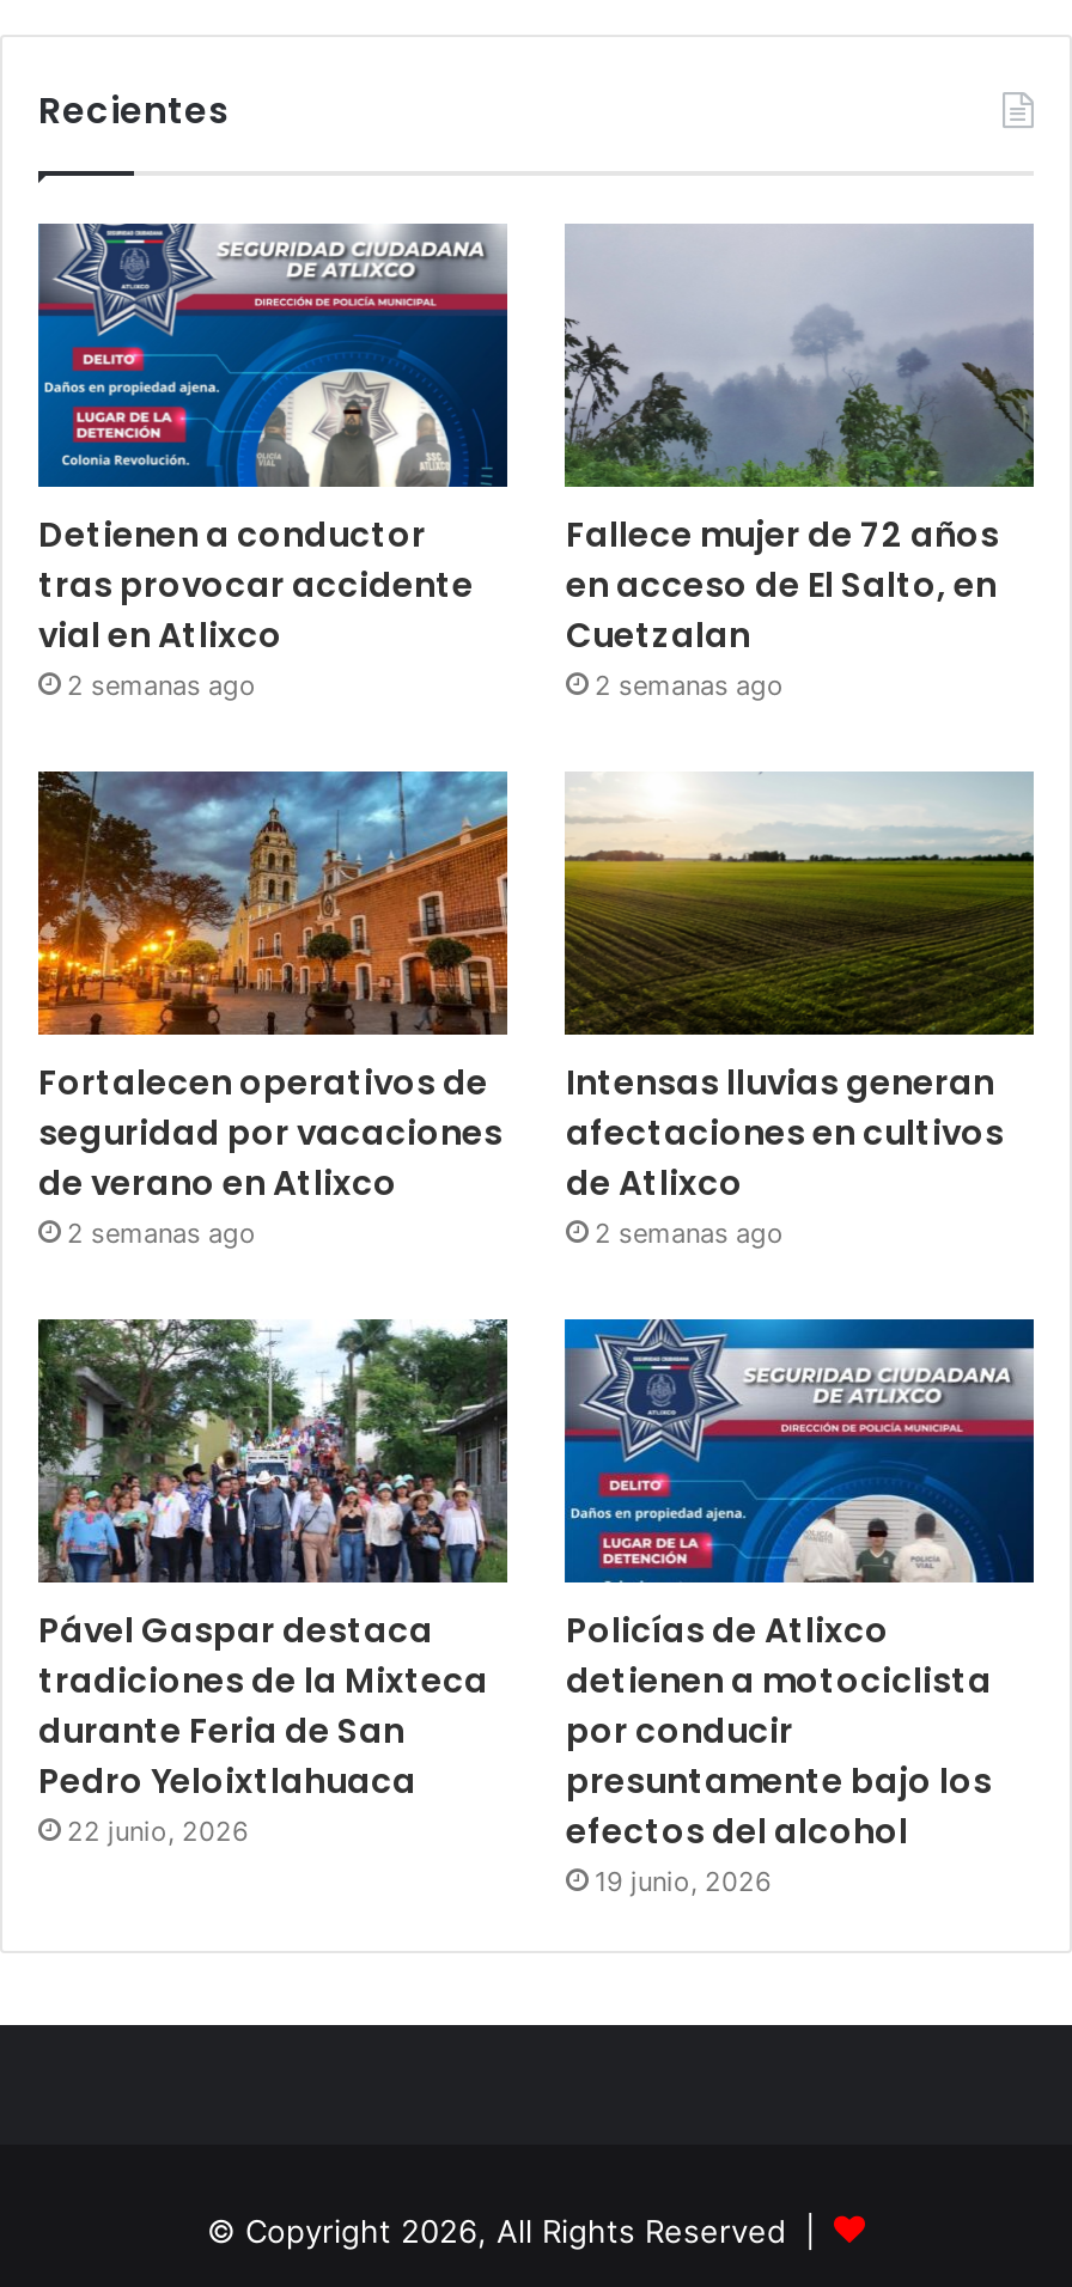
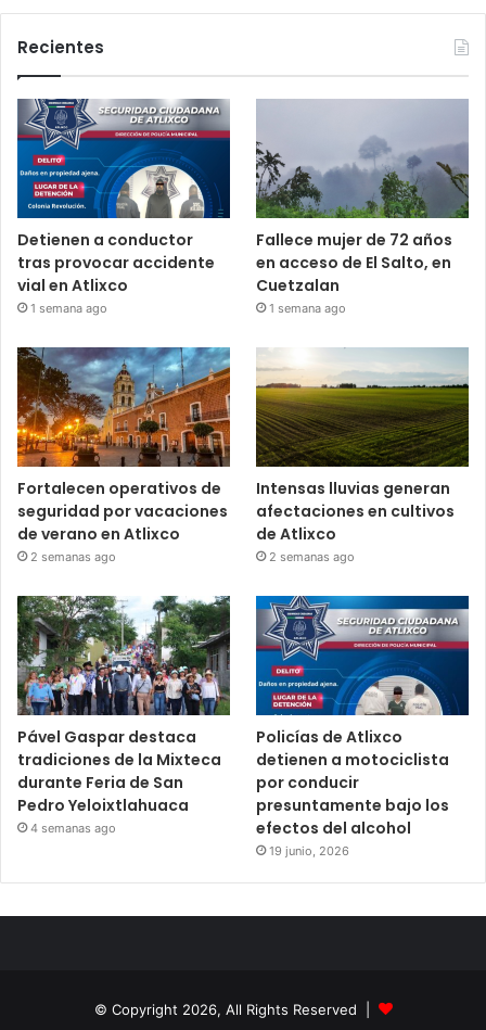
[67,668,256,702] 2 semanas ago -> [30,300,107,316] 1 semana ago
[595,668,784,702] 2 semanas ago -> [270,300,347,316] 1 semana ago
[67,1815,249,1849] 22 junio, 2026 -> [30,821,116,836] 4 semanas ago

